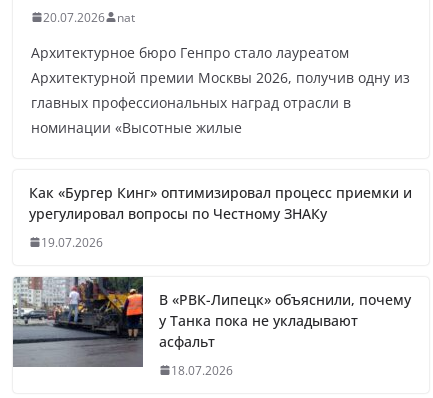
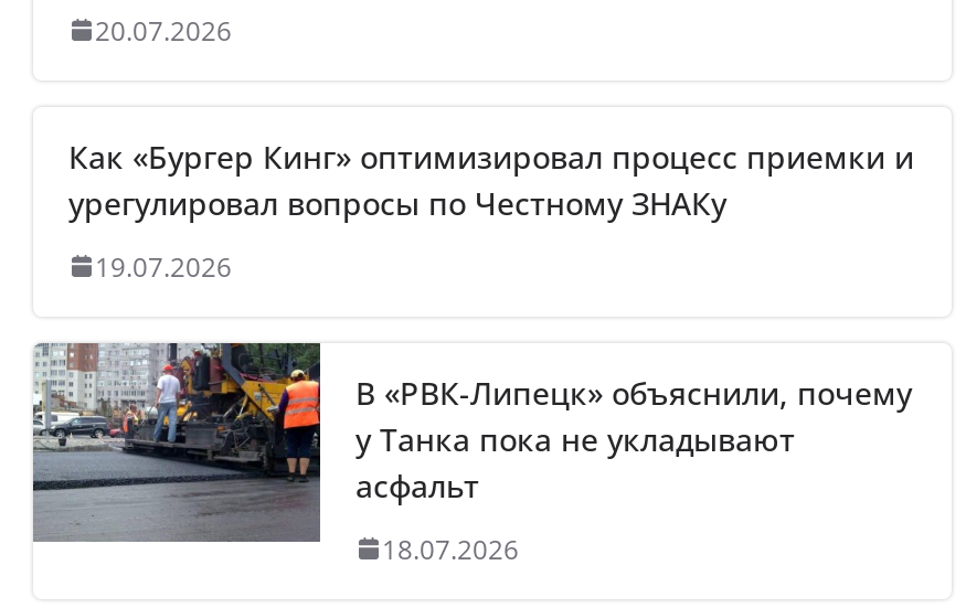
[31,9,410,137] nat | Архитектурное бюро Генпро стало лауреатом | Архитектурной премии Москвы 2026, получив одну из | главных профессиональных наград отрасли в | номинации «Высотные жилые -> none

